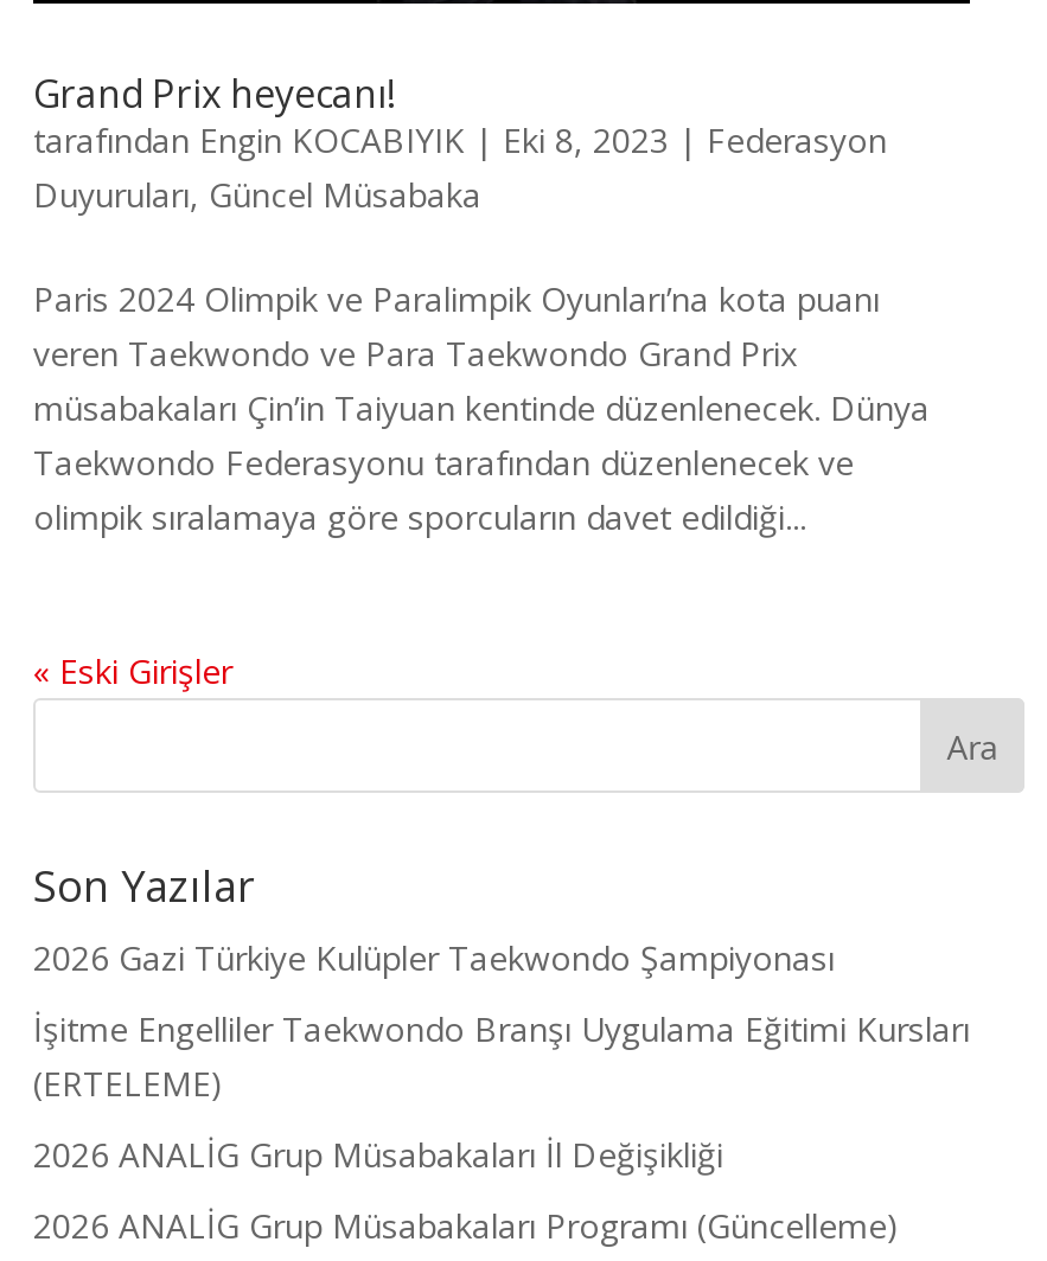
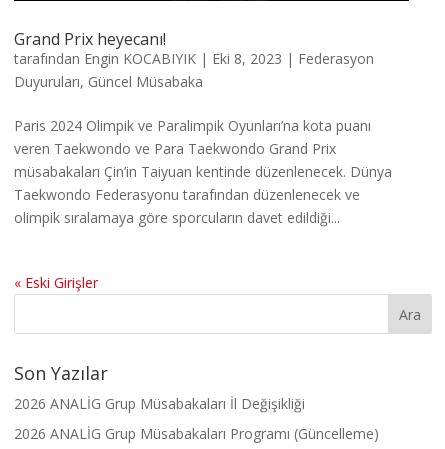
[33,935,970,1106] 2026 Gazi Türkiye Kulüpler Taekwondo Şampiyonası | İşitme Engelliler Taekwondo Branşı Uygulama Eğitimi Kursları | (ERTELEME) -> none

